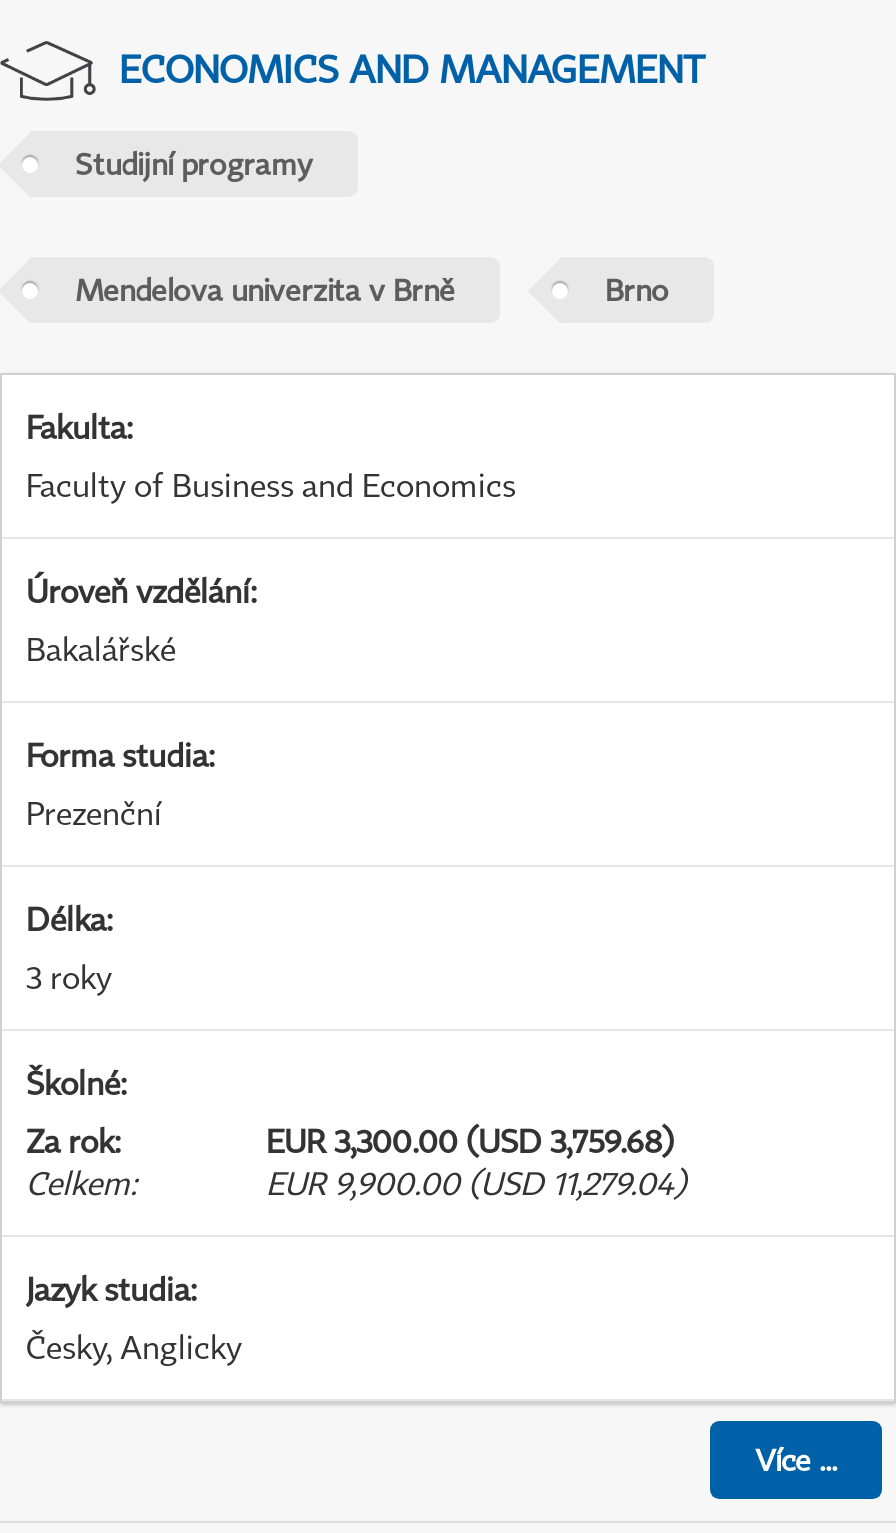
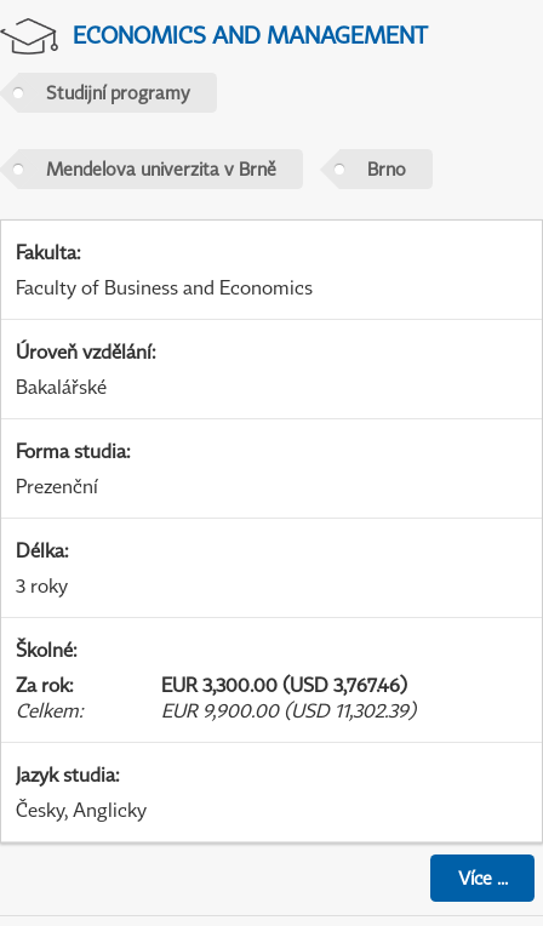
[266,1121,674,1161] EUR 3,300.00 (USD 3,759.68) -> [161,673,407,697] EUR 3,300.00 (USD 3,767.46)
[266,1163,686,1203] EUR 9,900.00 (USD 11,279.04) -> [161,698,416,722] EUR 9,900.00 (USD 11,302.39)

